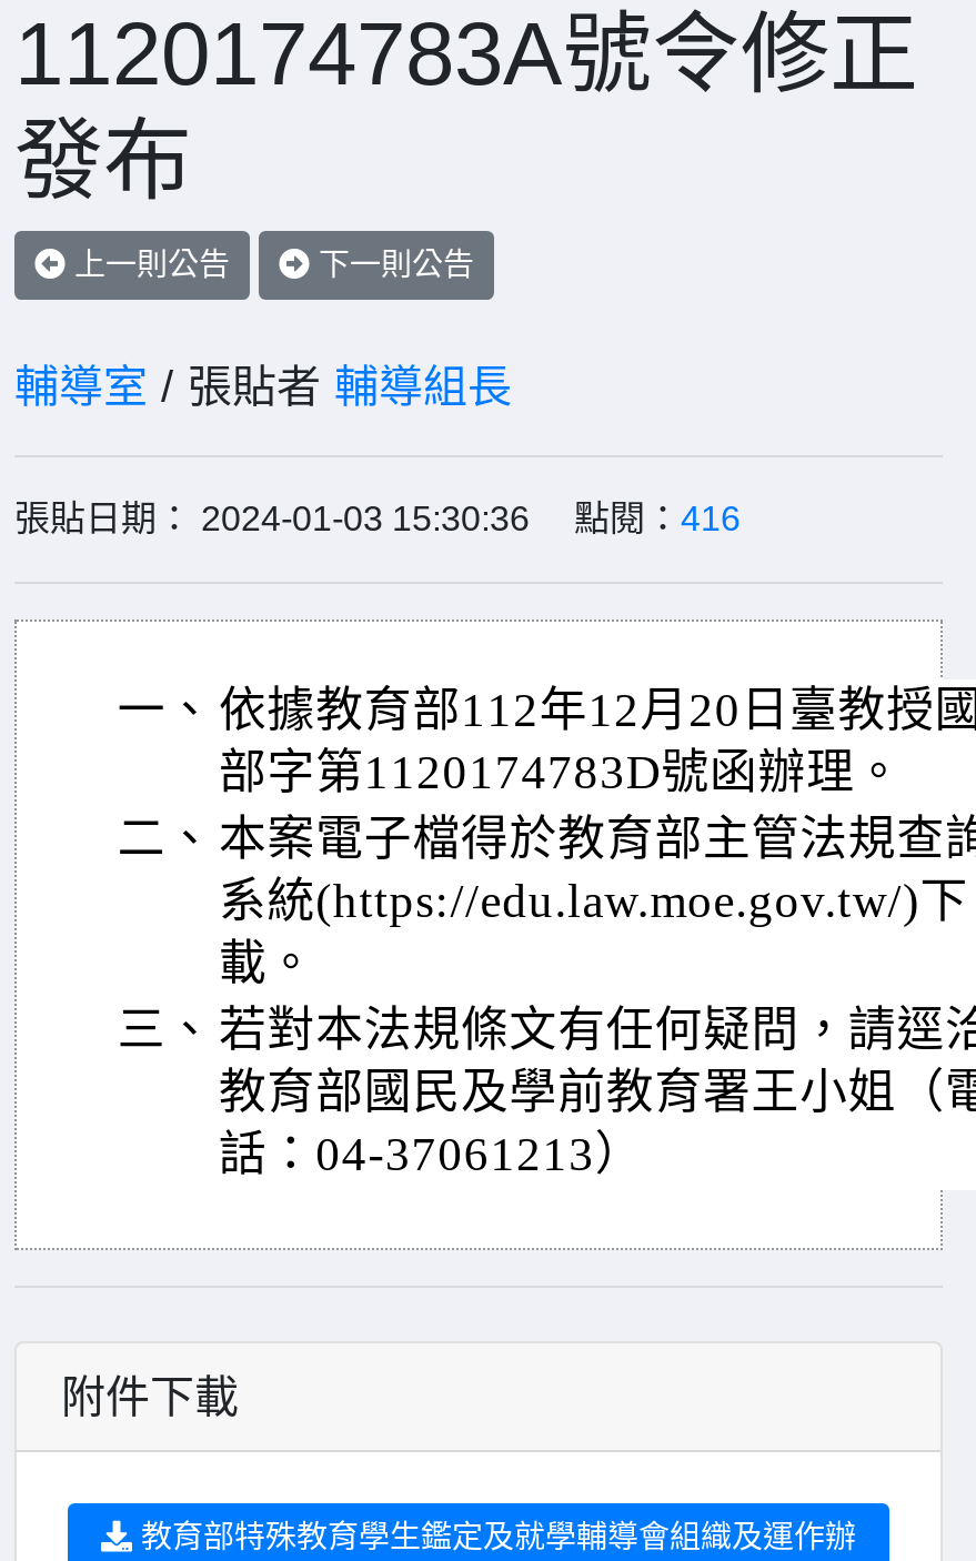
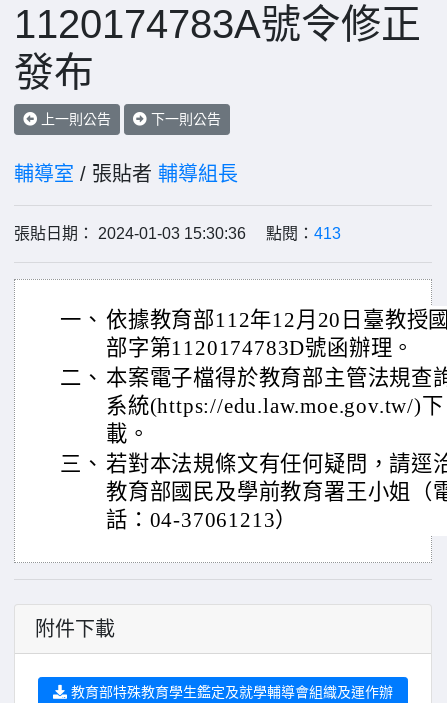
[14,500,741,537] 張貼日期： 2024-01-03 15:30:36 點閱：416 -> [14,225,341,242] 張貼日期： 2024-01-03 15:30:36 點閱：413

